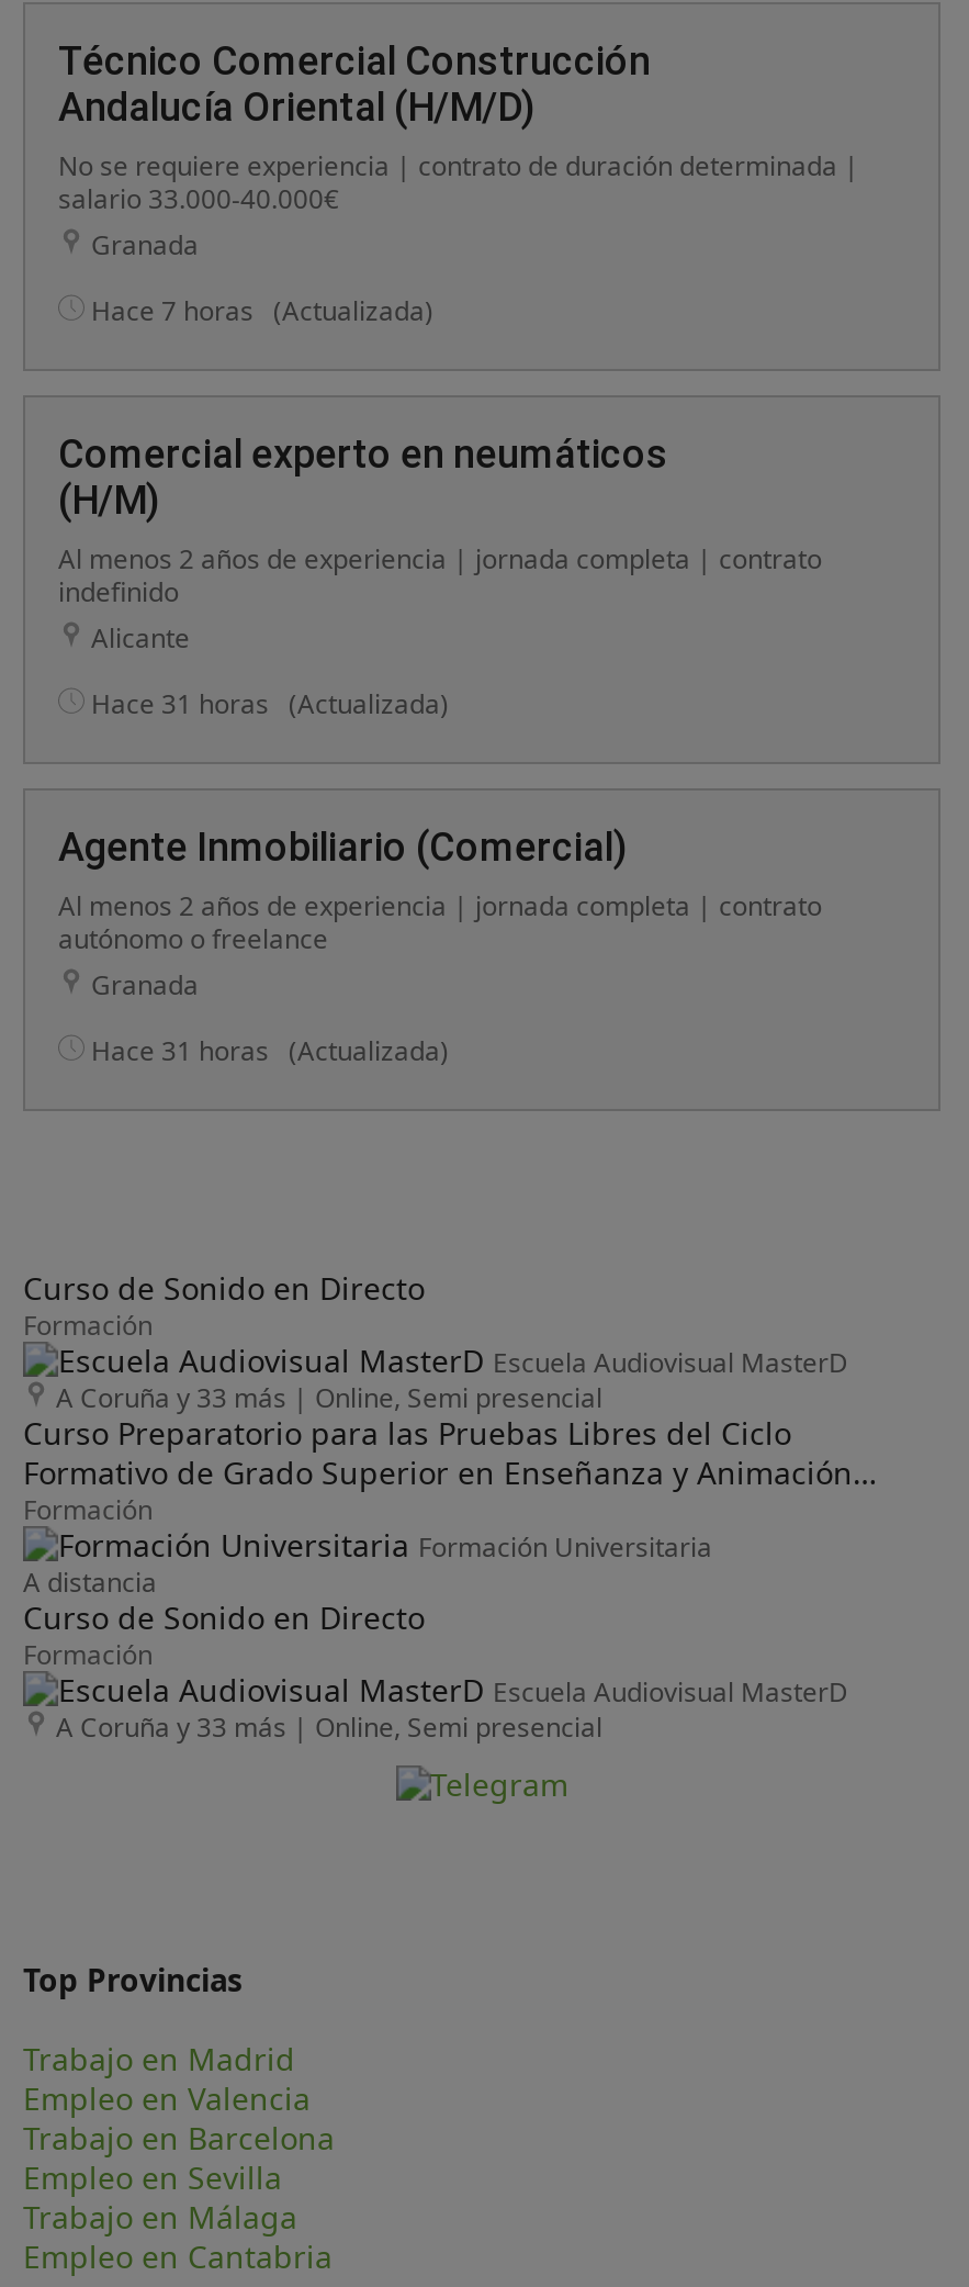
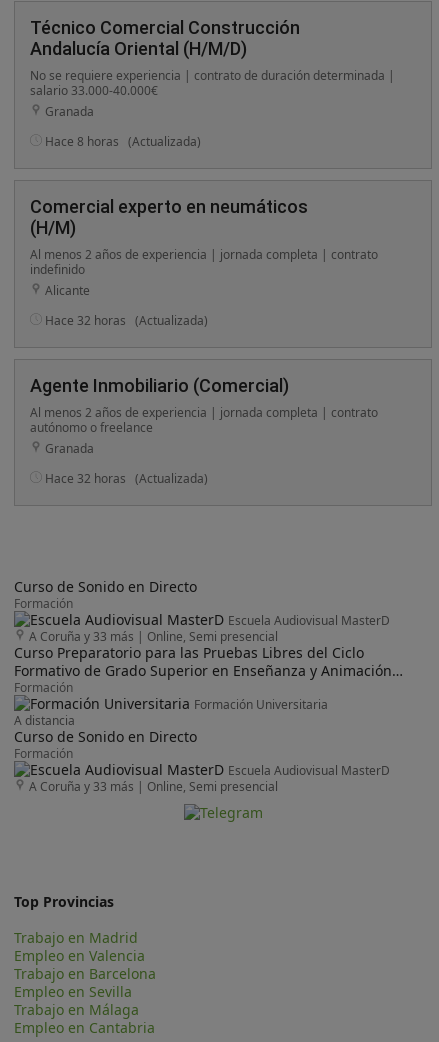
[91,292,433,329] Hace 7 horas (Actualizada) -> [45,133,201,150] Hace 8 horas (Actualizada)
[91,685,449,722] Hace 31 horas (Actualizada) -> [45,312,208,329] Hace 32 horas (Actualizada)
[91,1032,449,1069] Hace 31 horas (Actualizada) -> [45,470,208,487] Hace 32 horas (Actualizada)

